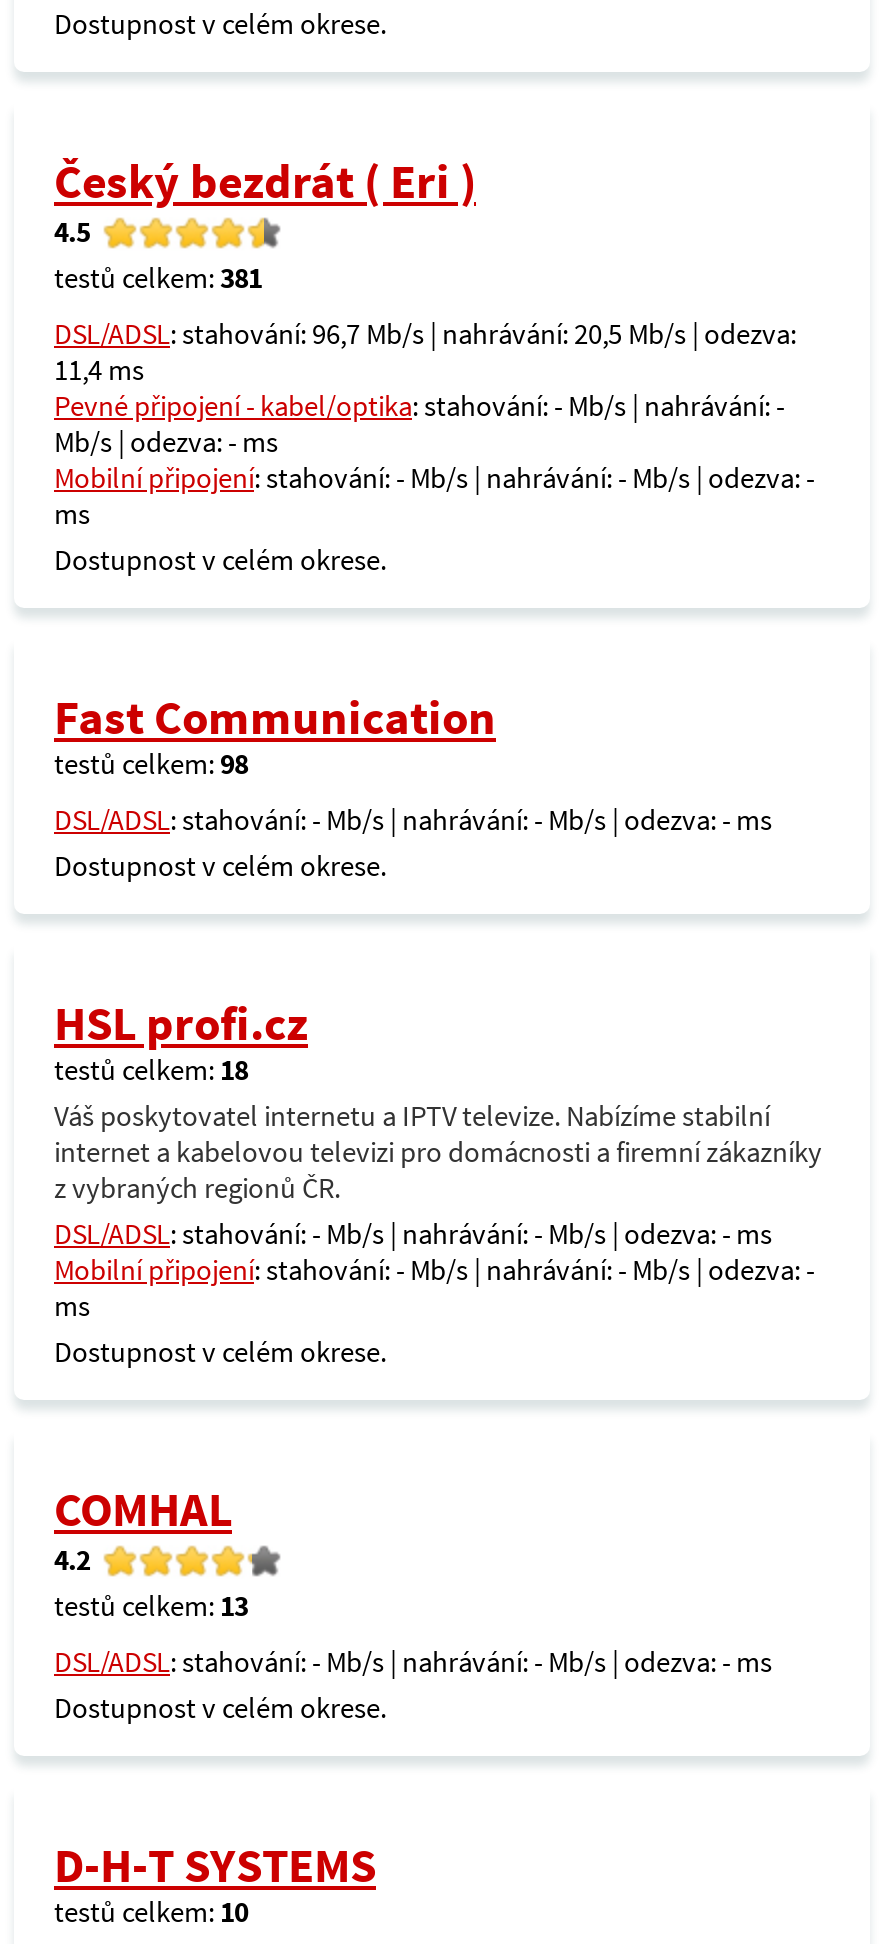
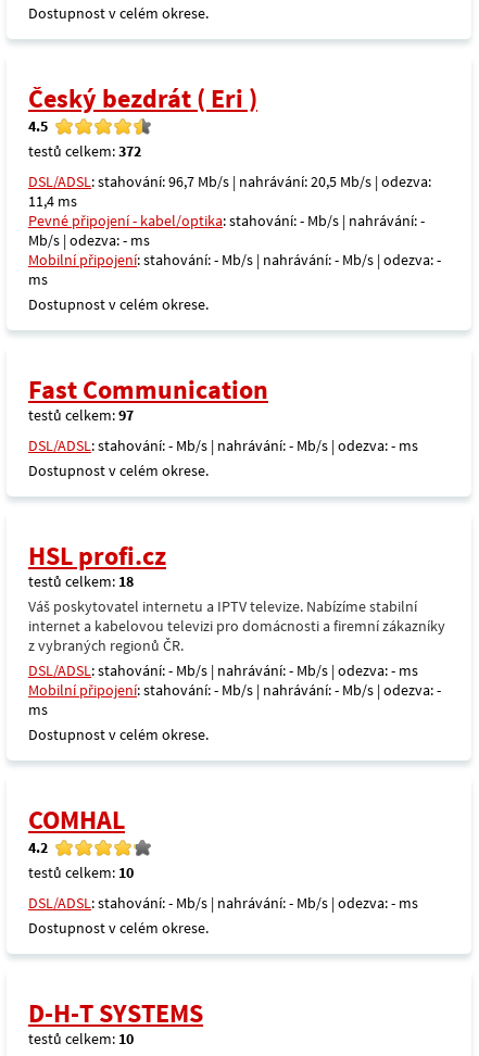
[54,260,262,296] testů celkem: 381 -> [28,141,141,161] testů celkem: 372
[54,746,248,782] testů celkem: 98 -> [28,405,134,425] testů celkem: 97
[54,1588,248,1624] testů celkem: 13 -> [28,863,134,882] testů celkem: 10

